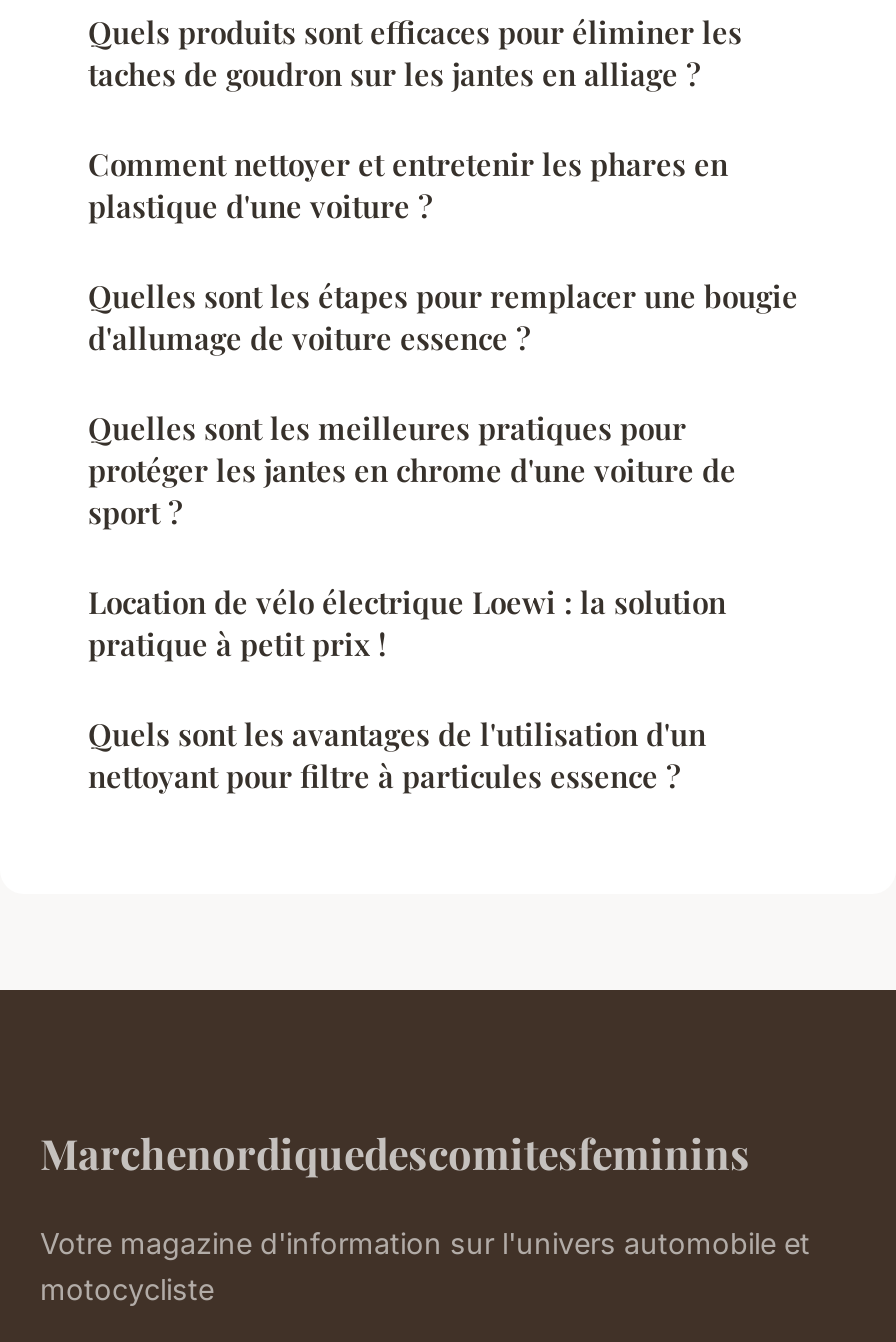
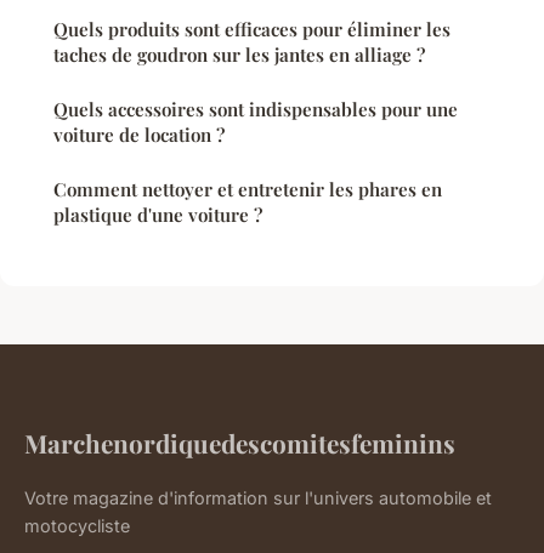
none -> [53,98,458,147] Quels accessoires sont indispensables pour une | voiture de location ?
moved [88,145,728,227] -> [53,178,442,227]: Comment nettoyer et entretenir les phares en | plastique d'une voiture ?
[88,277,798,797] Quelles sont les étapes pour remplacer une bougie | d'allumage de voiture essence ? | Quelles sont les meilleures pratiques pour | protéger les jantes en chrome d'une voiture de | sport ? | Location de vélo électrique Loewi : la solution | pratique à petit prix ! | Quels sont les avantages de l'utilisation d'un | nettoyant pour filtre à particules essence ? -> none

